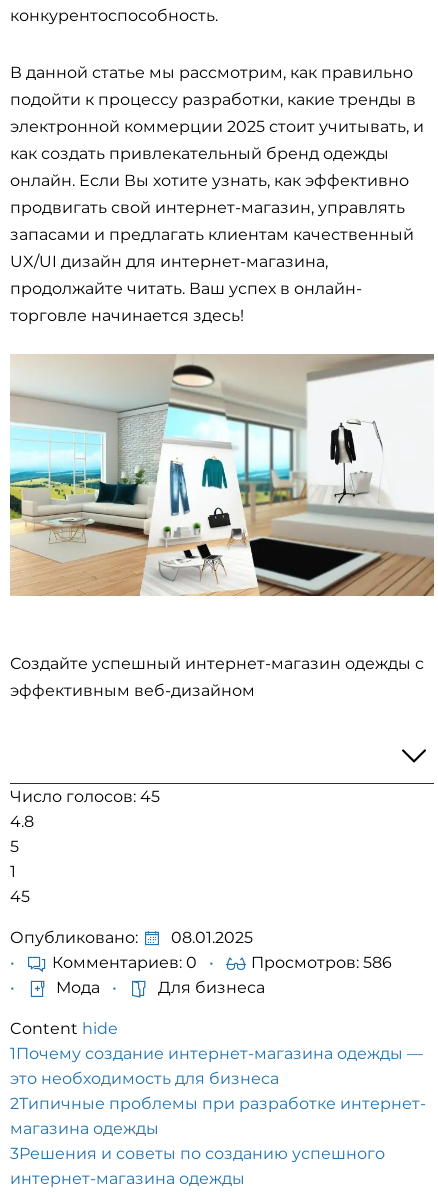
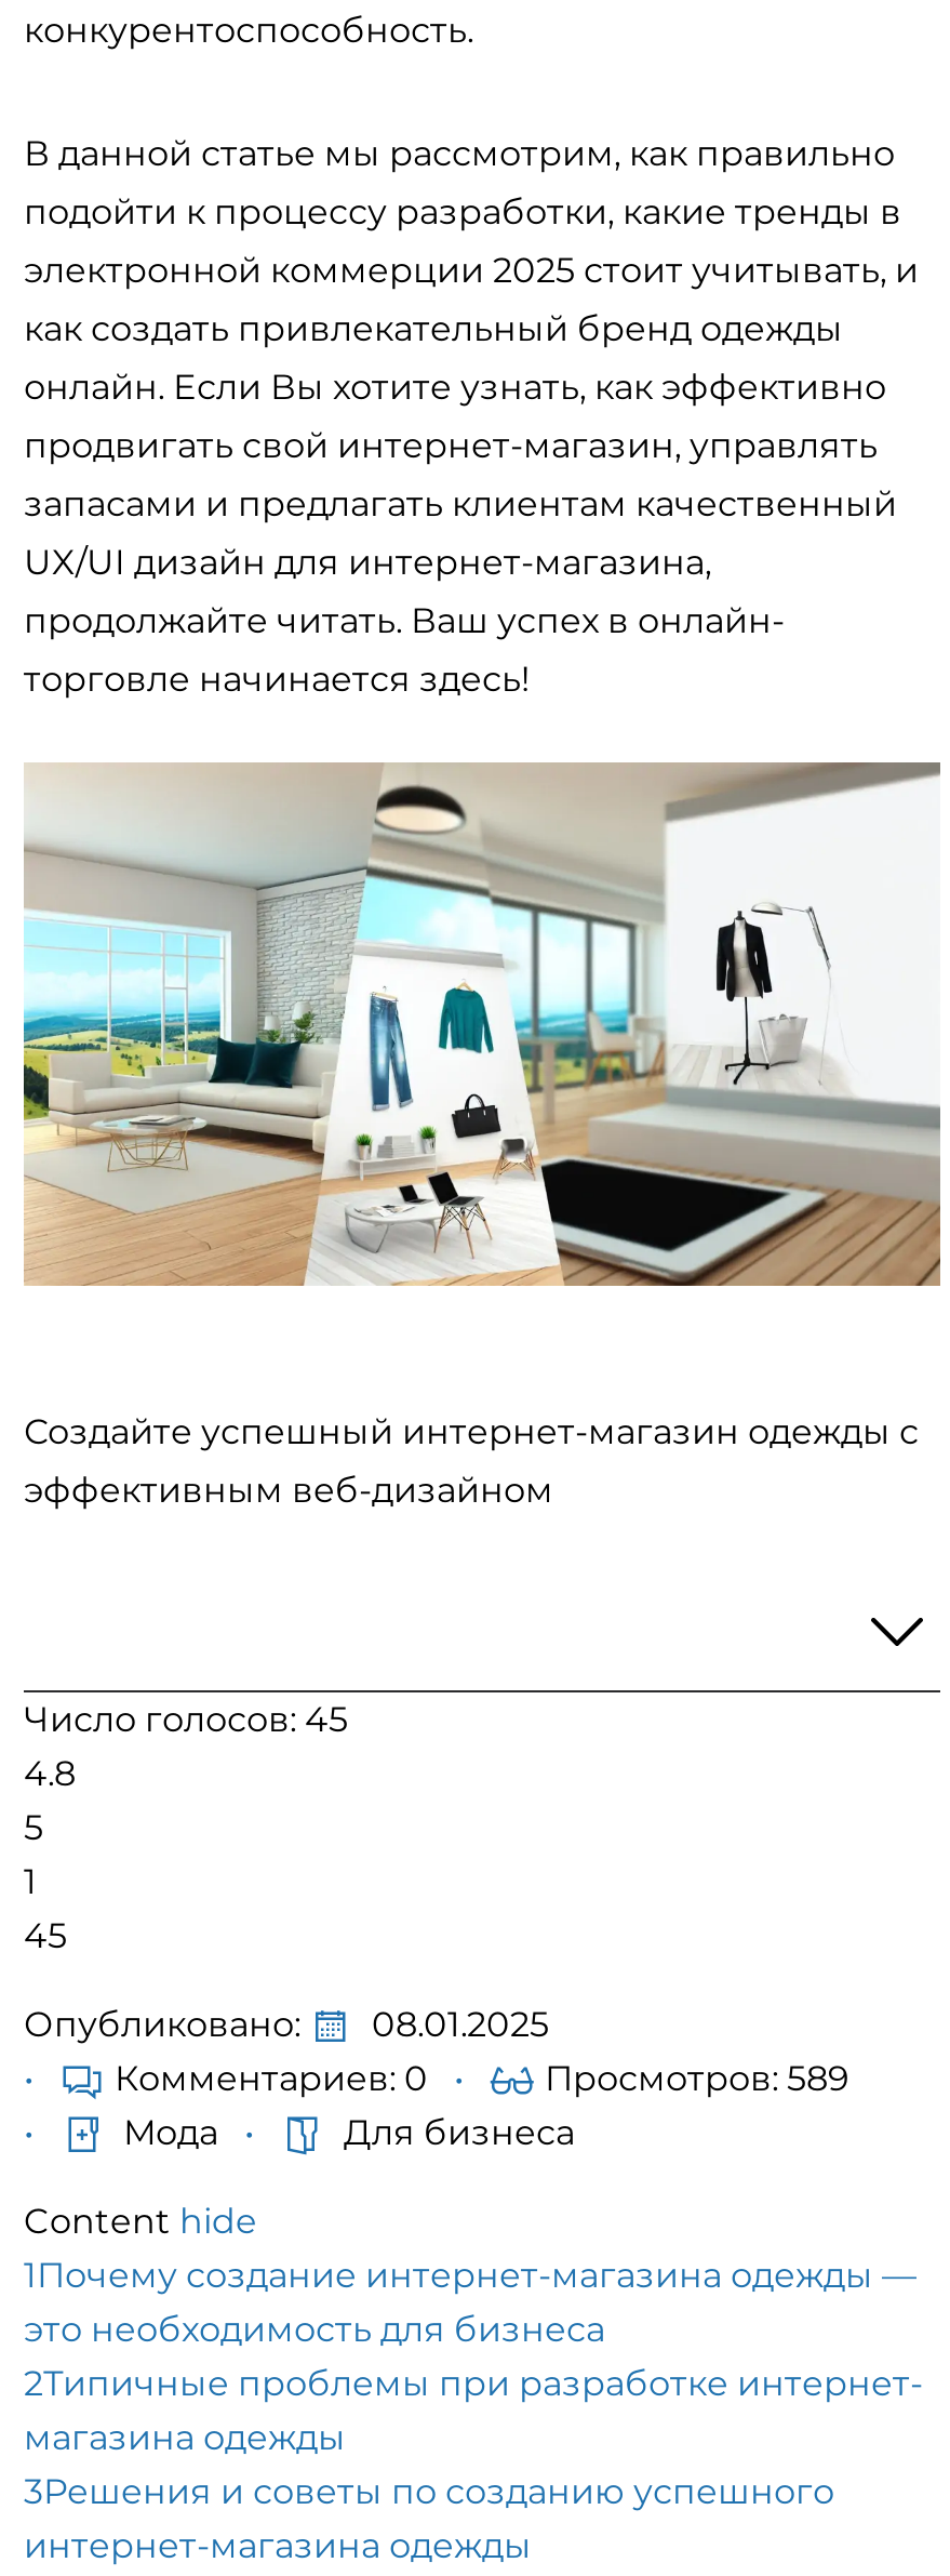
[251,953,392,972] Просмотров: 586 -> [545,2058,849,2099] Просмотров: 589

